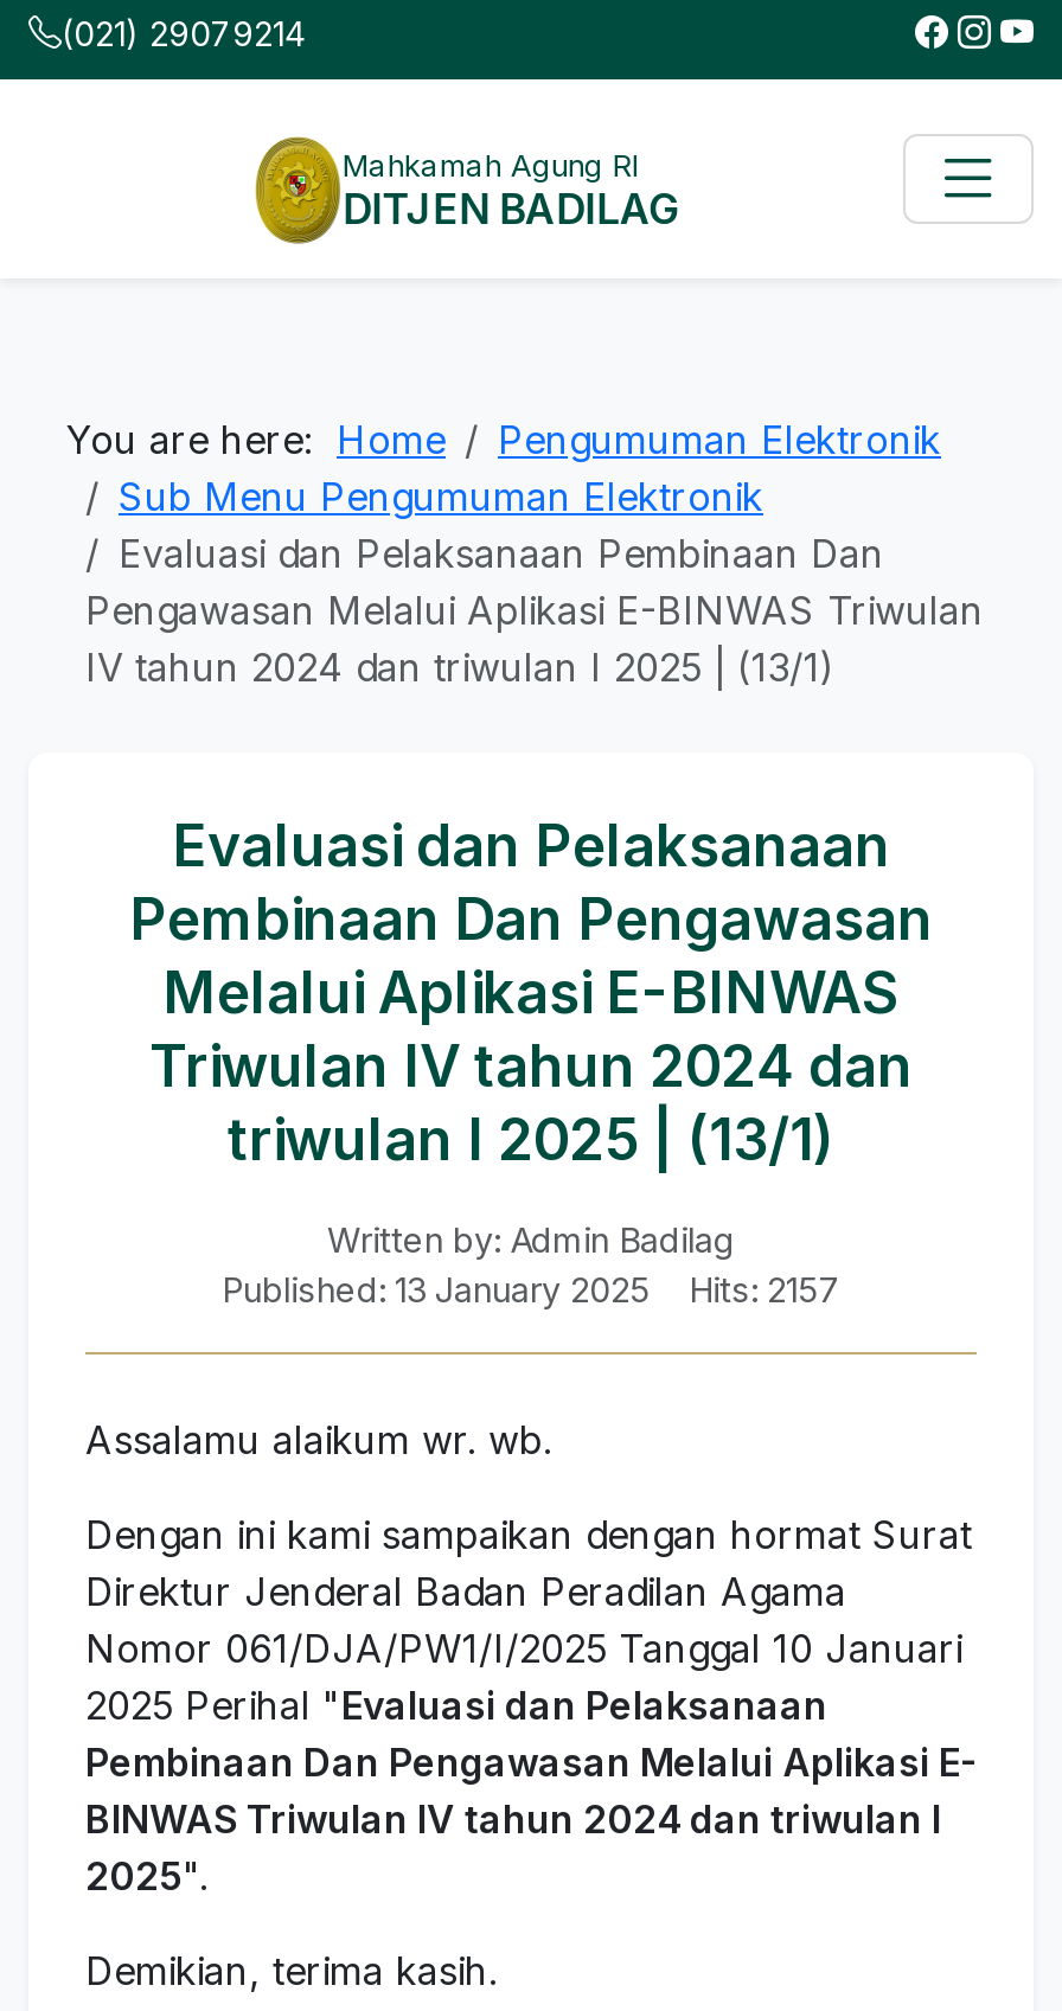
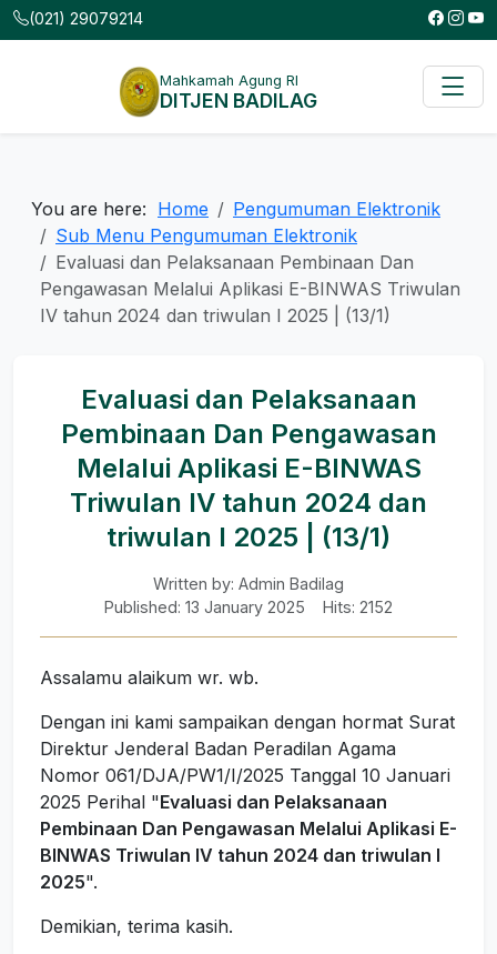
[222,1269,840,1309] Published: 13 January 2025 Hits: 2157 -> [104,597,393,616] Published: 13 January 2025 Hits: 2152

